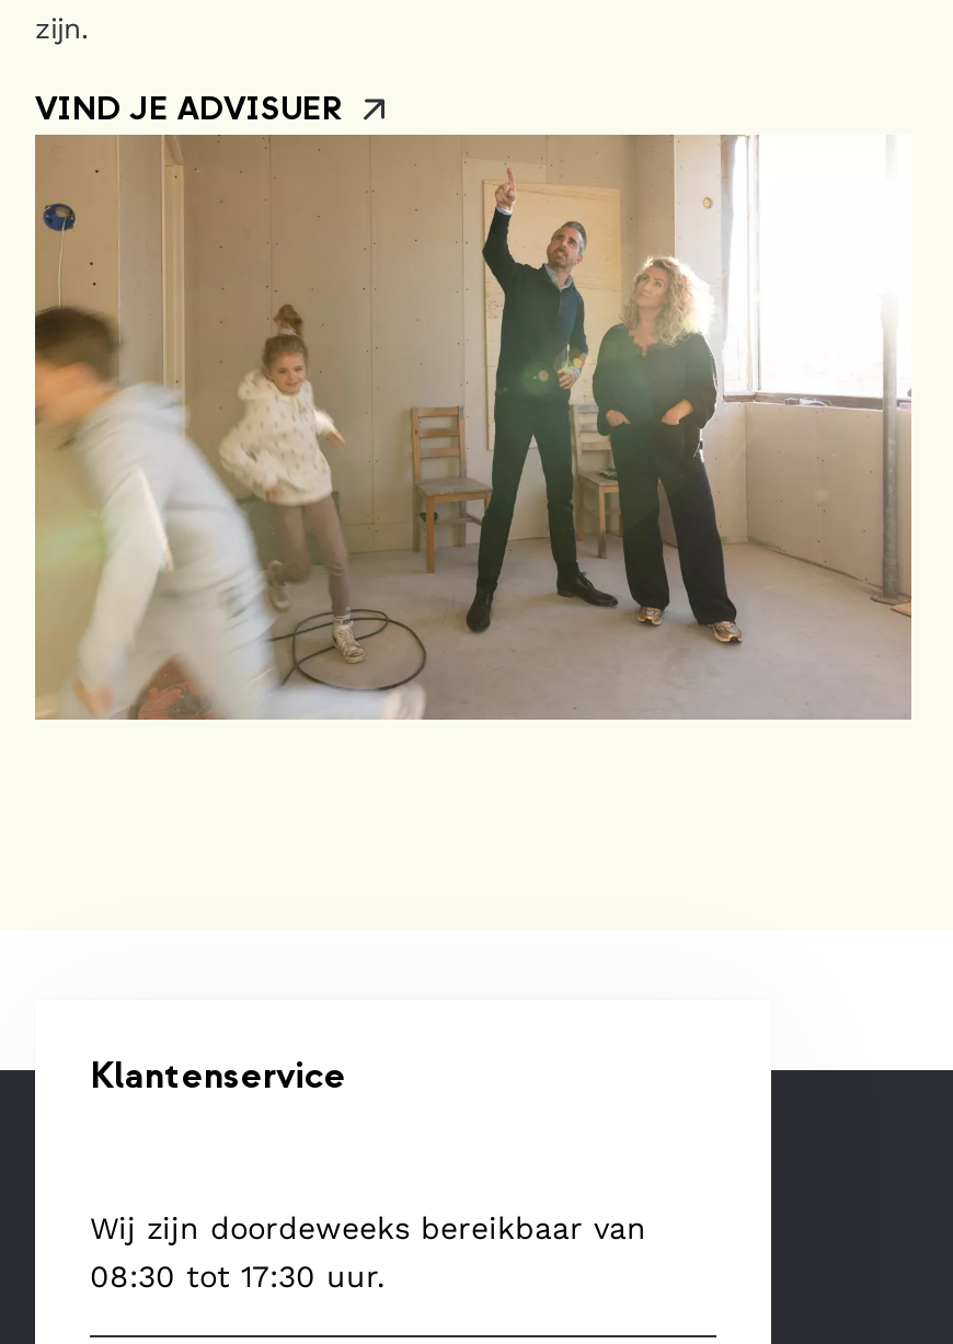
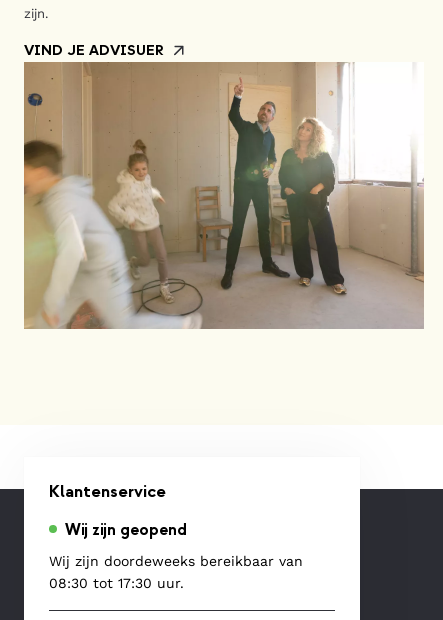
none -> [65,520,187,540] Wij zijn geopend

